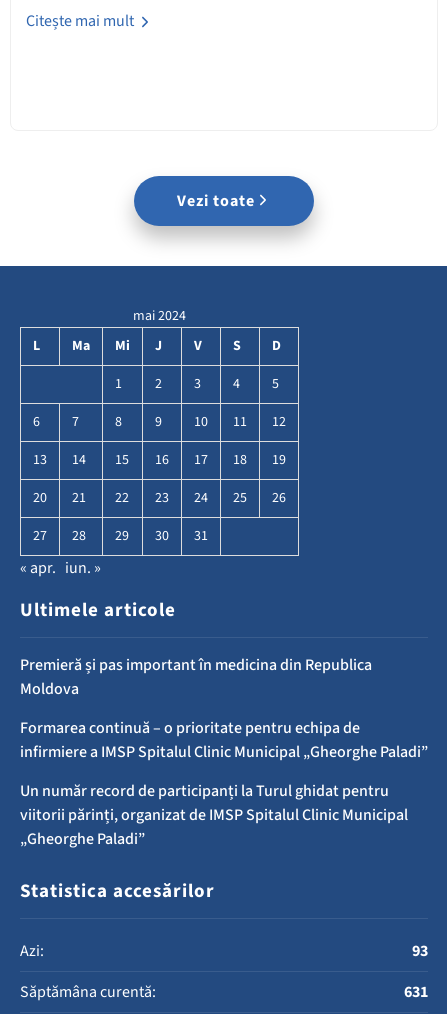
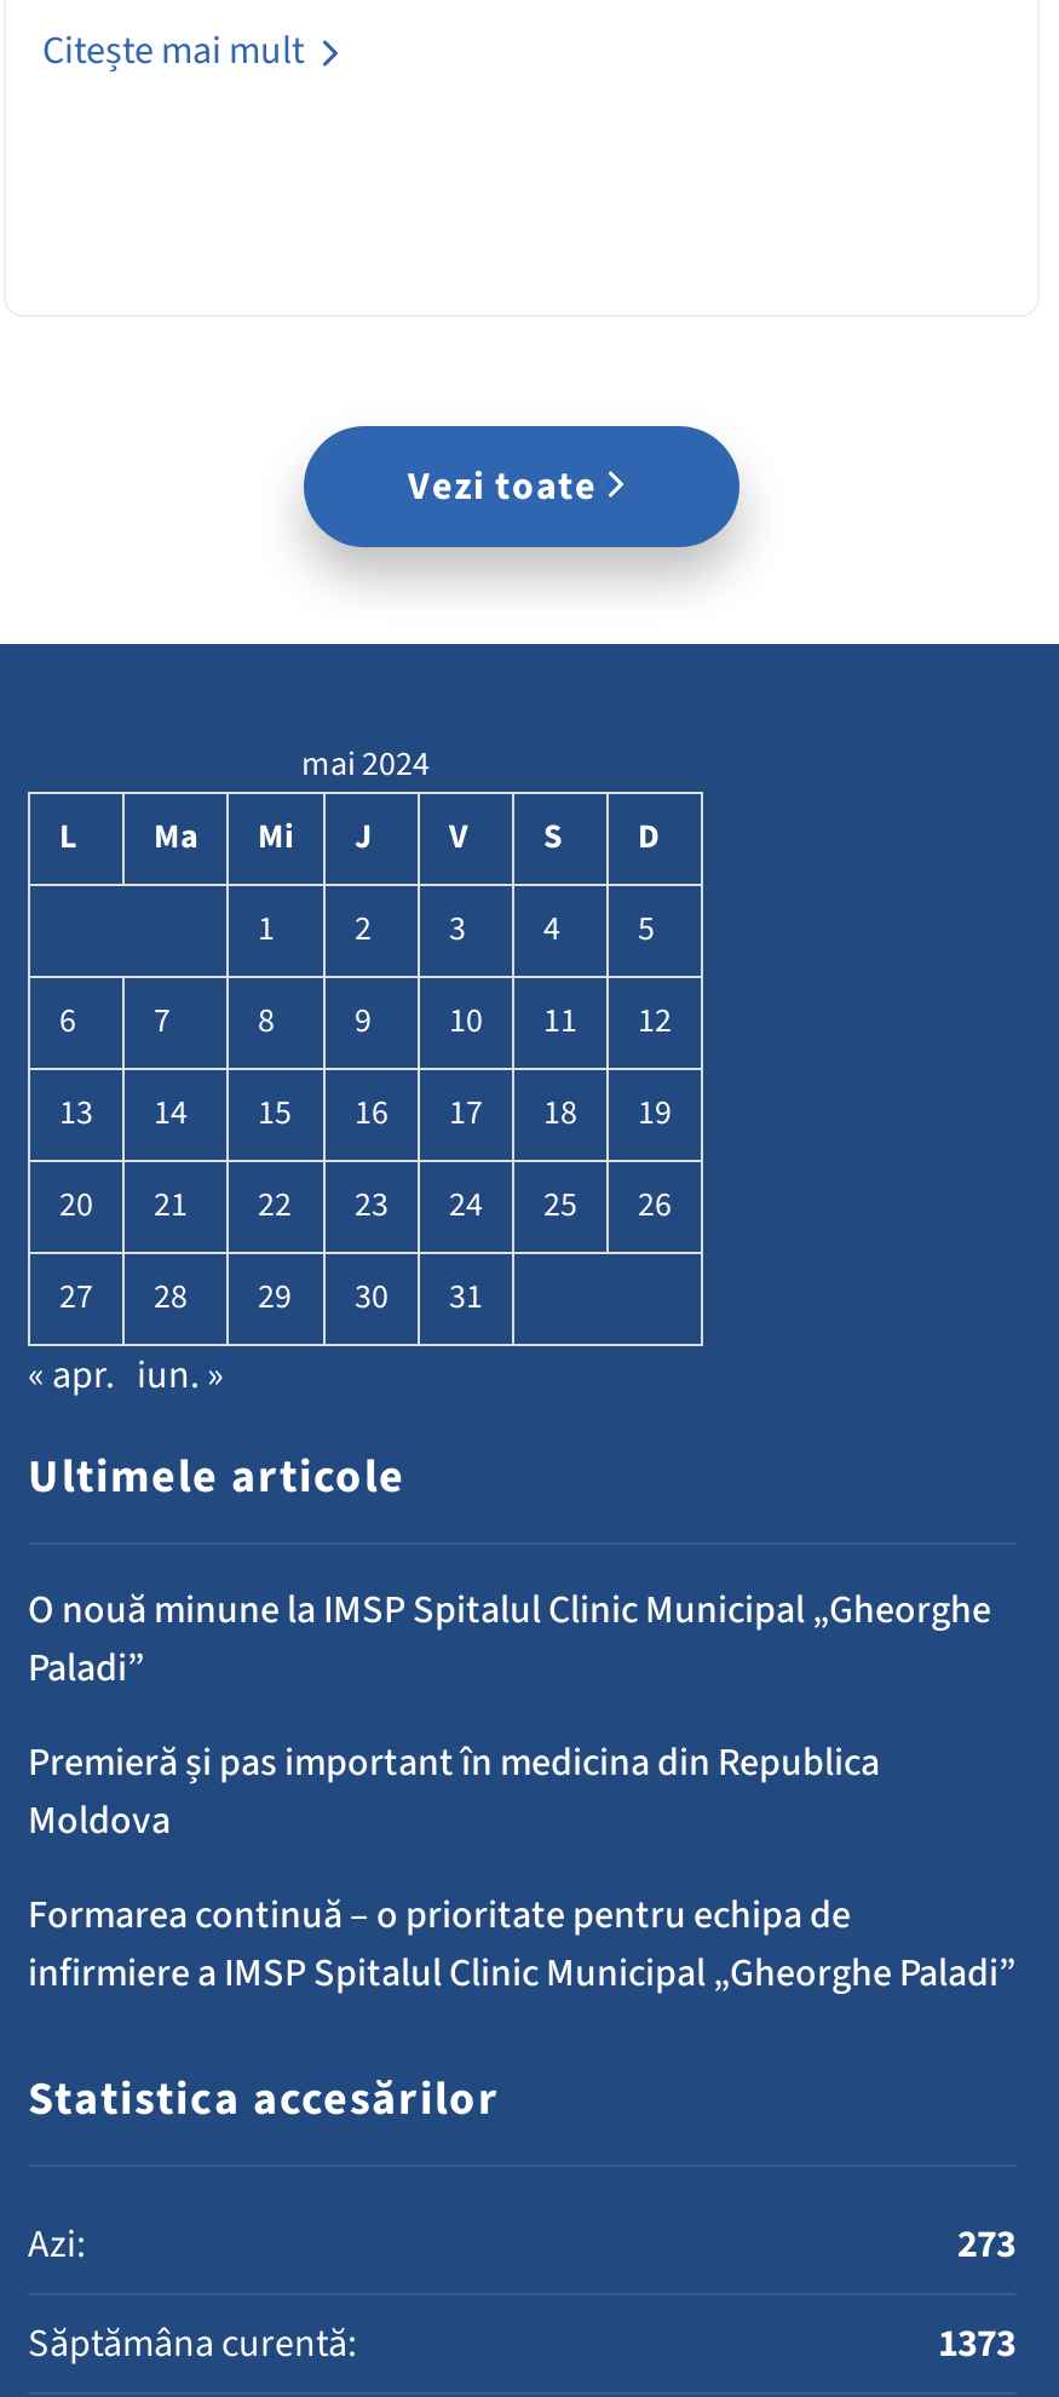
none -> [28,1582,991,1694] O nouă minune la IMSP Spitalul Clinic Municipal „Gheorghe | Paladi”
moved [20,653,428,762] -> [28,1735,1015,1999]: Premieră și pas important în medicina din Republica | Moldova | Formarea continuă – o prioritate pentru echipa de | infirmiere a IMSP Spitalul Clinic Municipal „Gheorghe Paladi”
[20,779,408,849] Un număr record de participanți la Turul ghidat pentru | viitorii părinți, organizat de IMSP Spitalul Clinic Municipal | „Gheorghe Paladi” -> none
[412,939,428,961] 93 -> [957,2217,1015,2270] 273
[404,980,428,1002] 631 -> [938,2316,1015,2369] 1373

